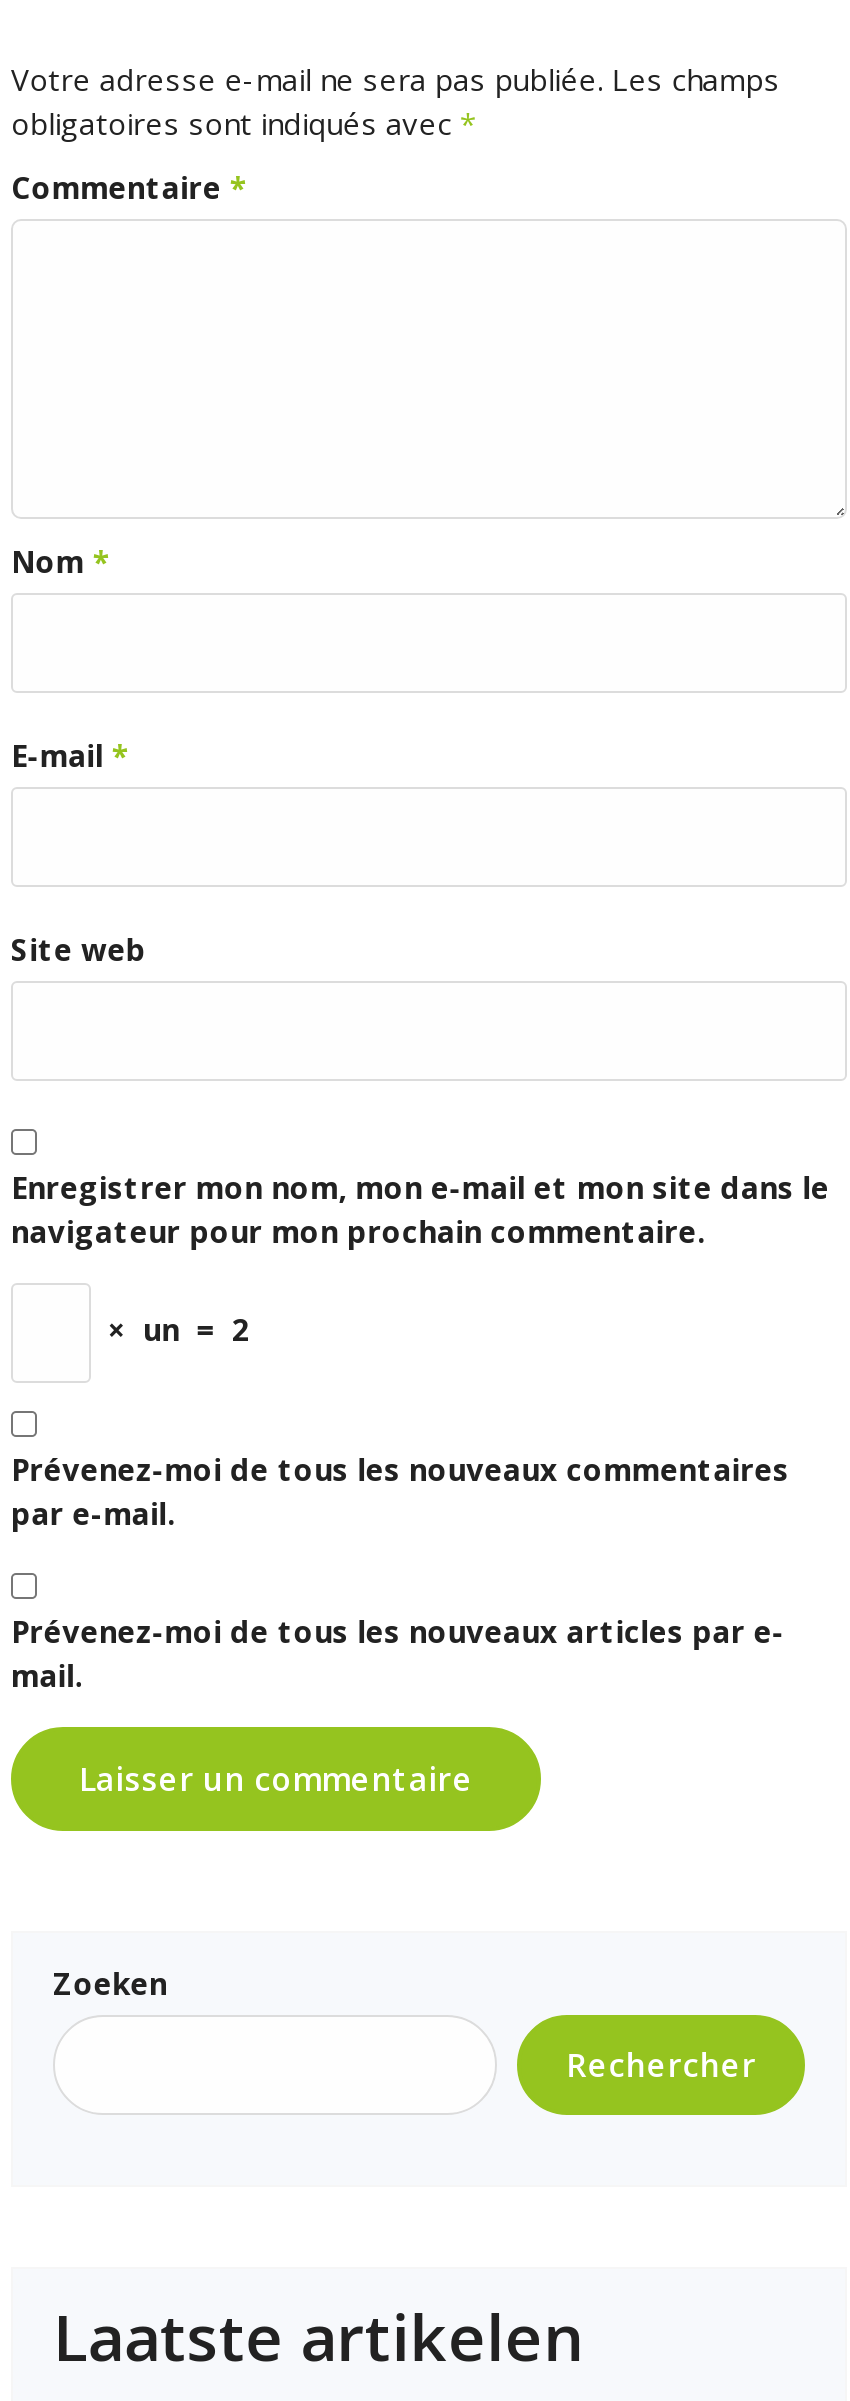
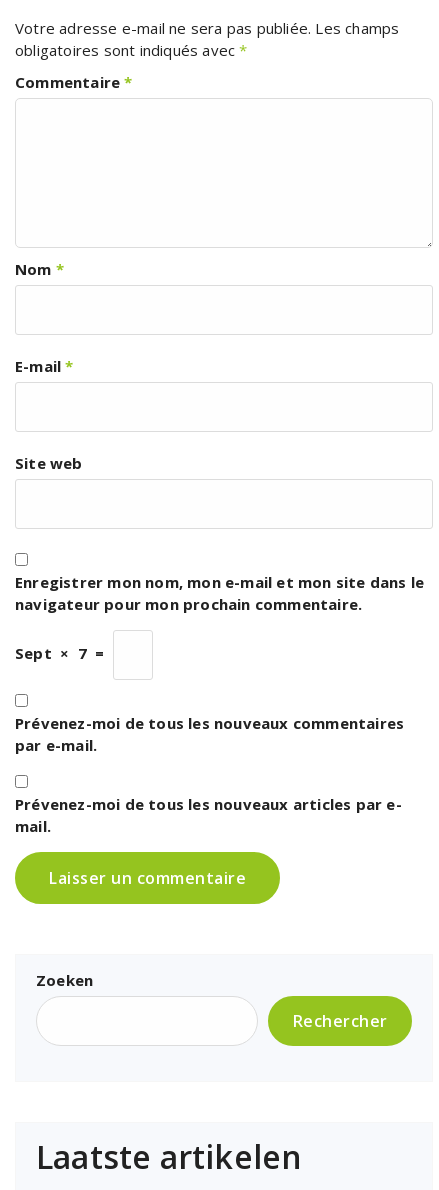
[99,1309,250,1349] × un = 2 -> [15,643,109,663] Sept × 7 =

